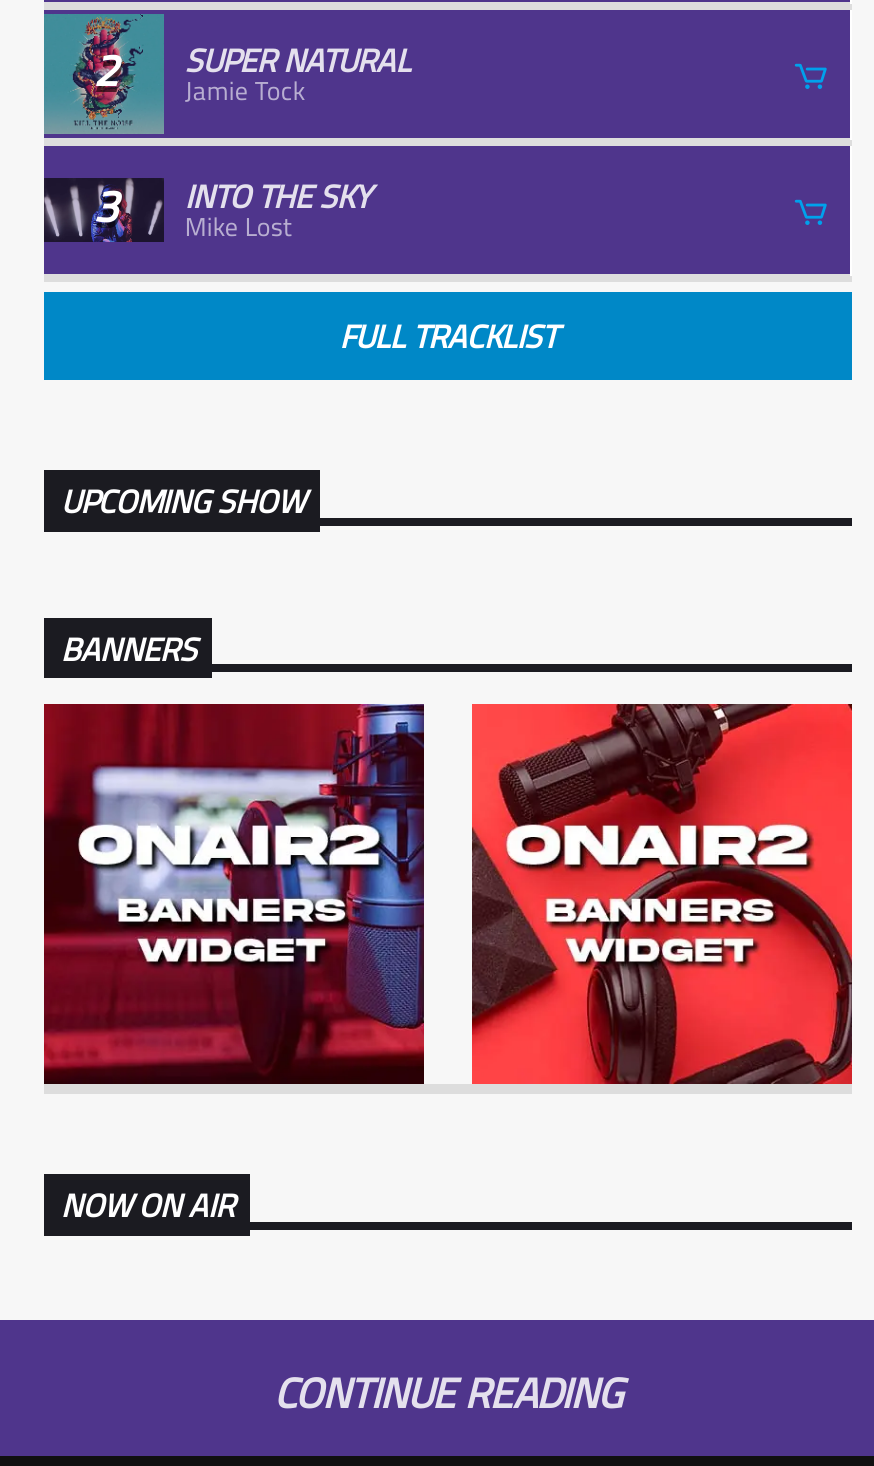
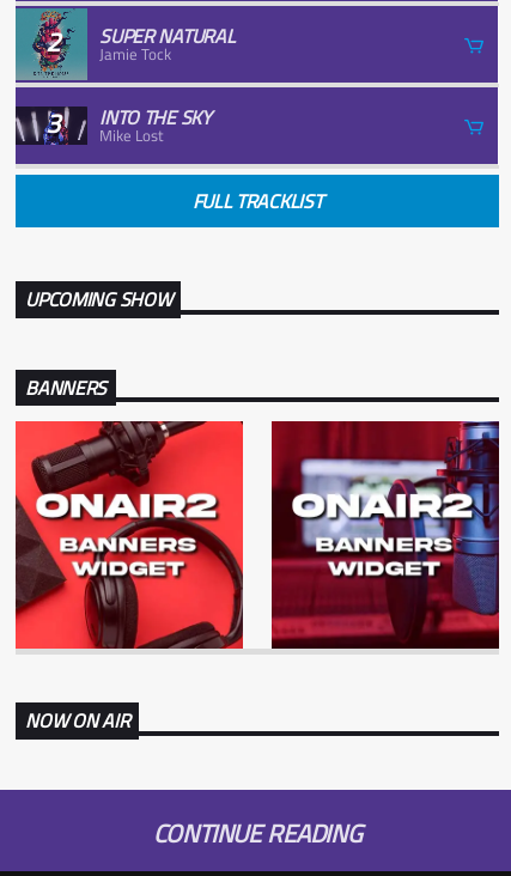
[42,702,426,1086] [image] -> [14,420,244,650] [image]
[470,702,854,1086] [image] -> [270,420,500,650] [image]

